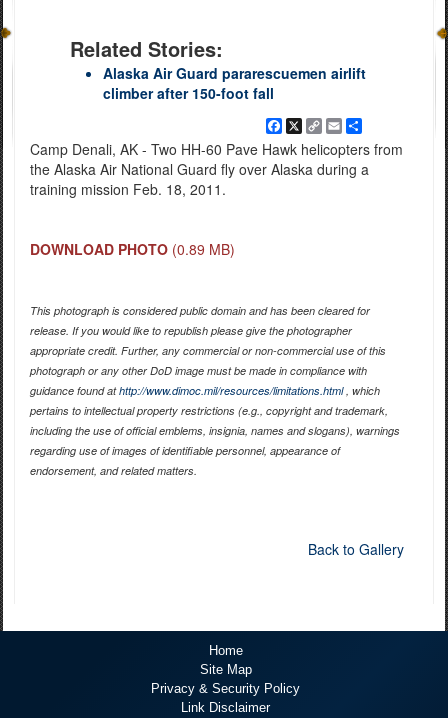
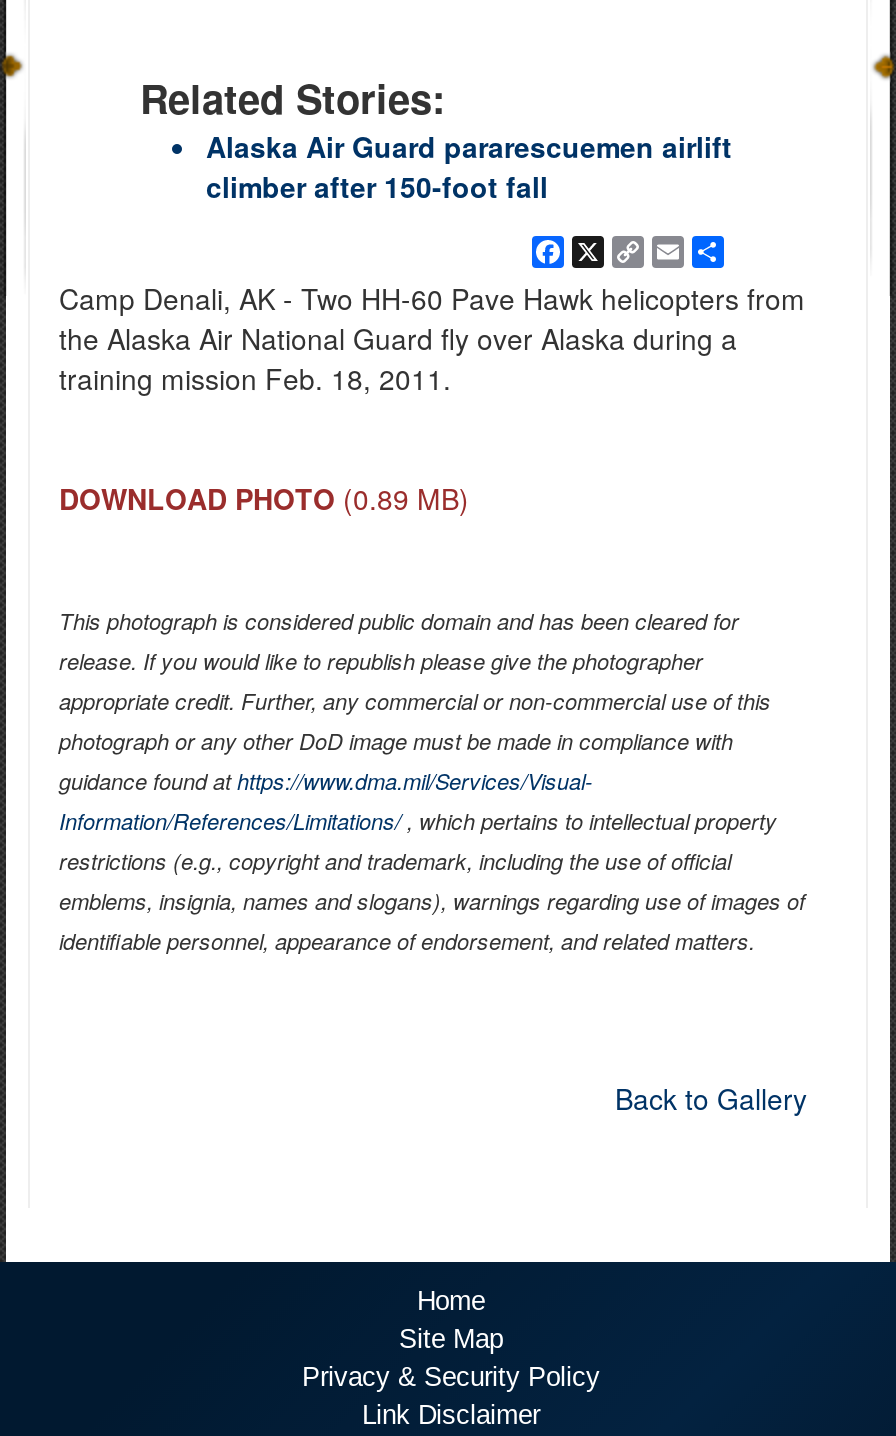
[29,383,399,478] guidance found athttp://www.dimoc.mil/resources/limitations.html, which | pertains to intellectual property restrictions (e.g., copyright and trademark, | including the use of official emblems, insignia, names and slogans), warnings | regarding use of images of identifiable personnel, appearance of | endorsement, and related matters. -> [59,767,805,957] guidance found athttps://www.dma.mil/Services/Visual- | Information/References/Limitations/, which pertains to intellectual property | restrictions (e.g., copyright and trademark, including the use of official | emblems, insignia, names and slogans), warnings regarding use of images of | identifiable personnel, appearance of endorsement, and related matters.

